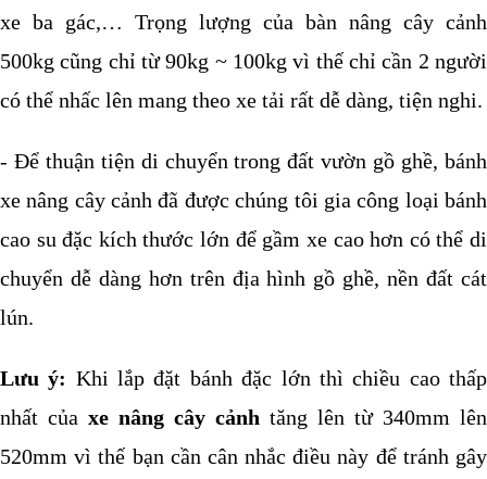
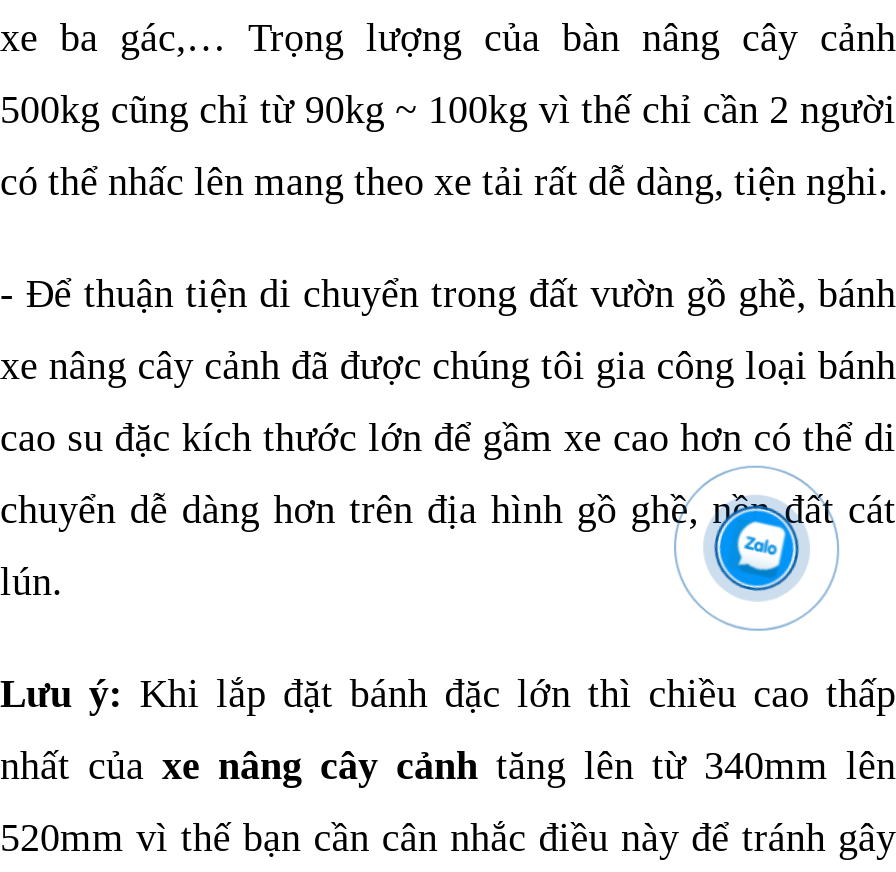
none -> [672,537,840,633] [image]

